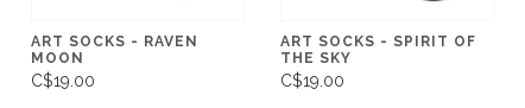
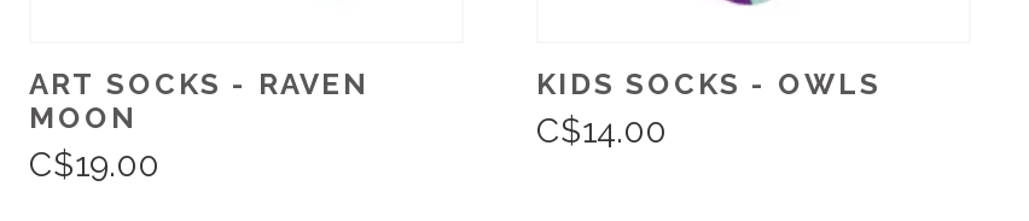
[280,33,476,90] ART SOCKS - SPIRIT OF | THE SKY | C$19.00 -> [536,67,882,149] KIDS SOCKS - OWLS | C$14.00

